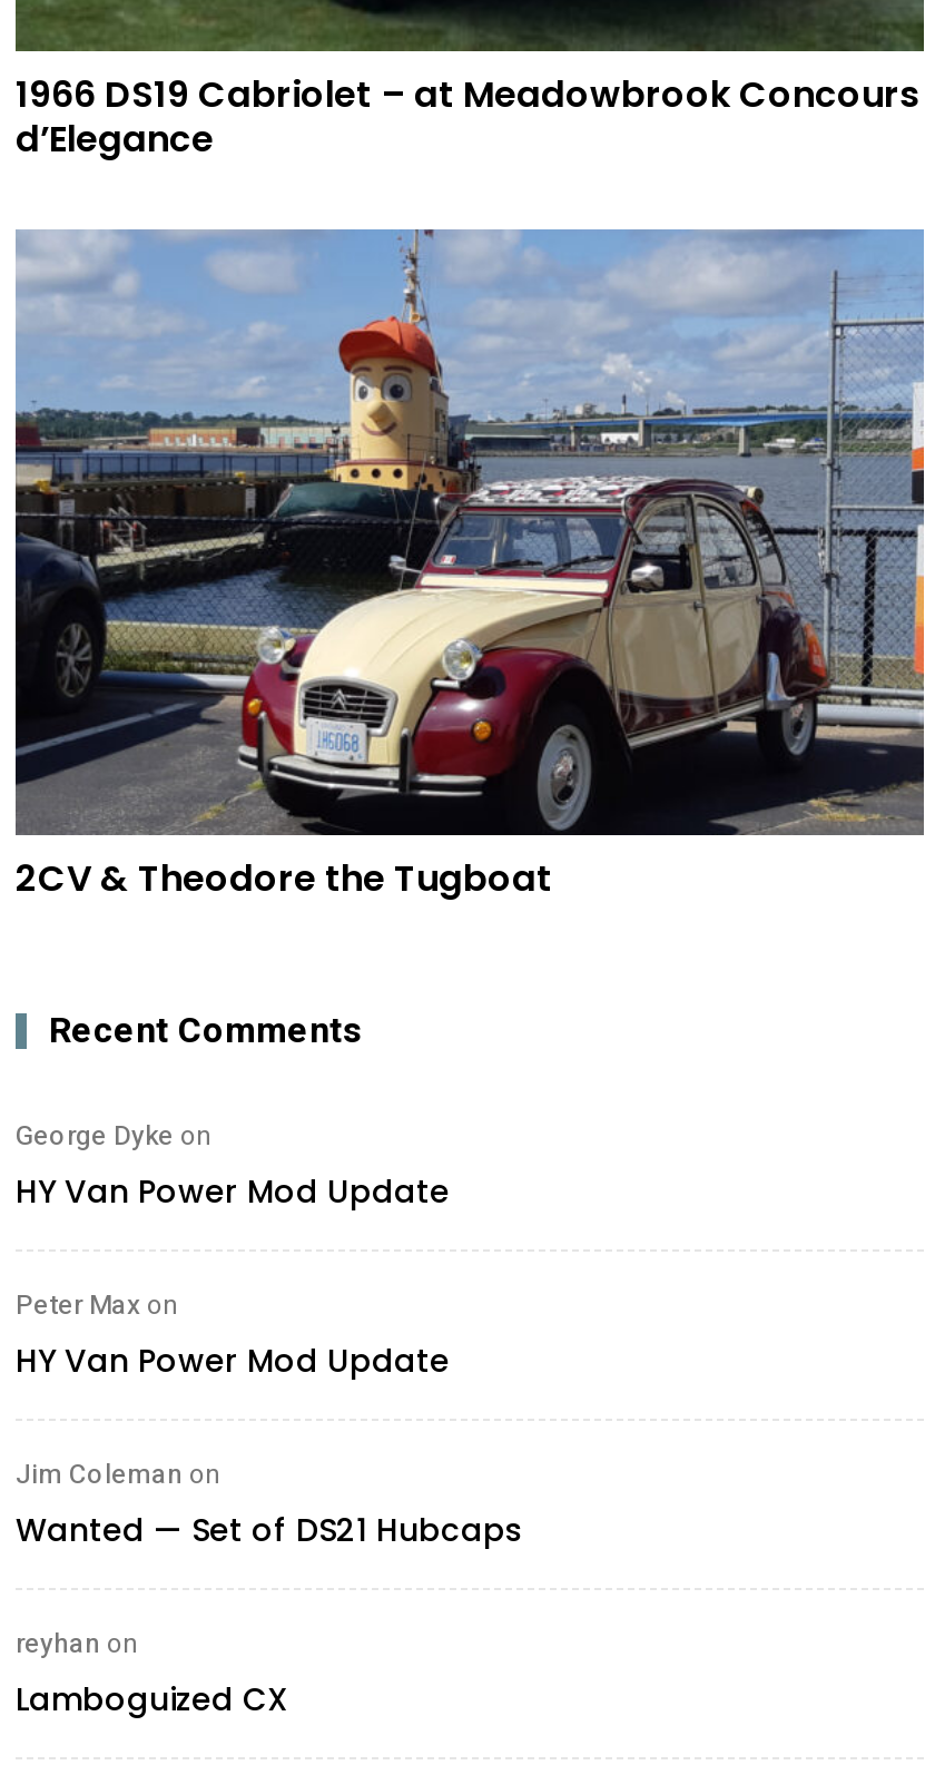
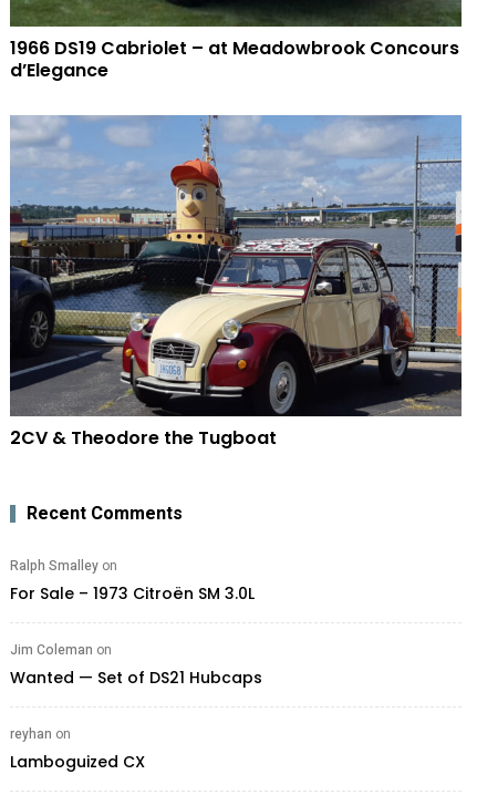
[16,1117,450,1384] George Dyke on | HY Van Power Mod Update | Peter Max on | HY Van Power Mod Update -> [10,555,255,604] Ralph Smalley on | For Sale – 1973 Citroën SM 3.0L

